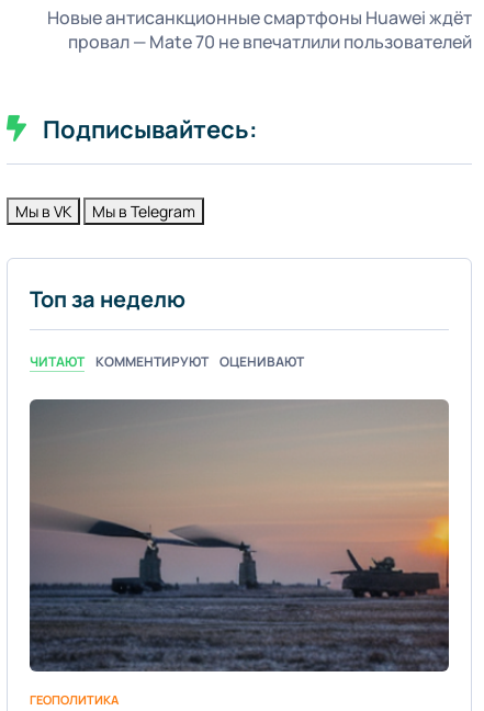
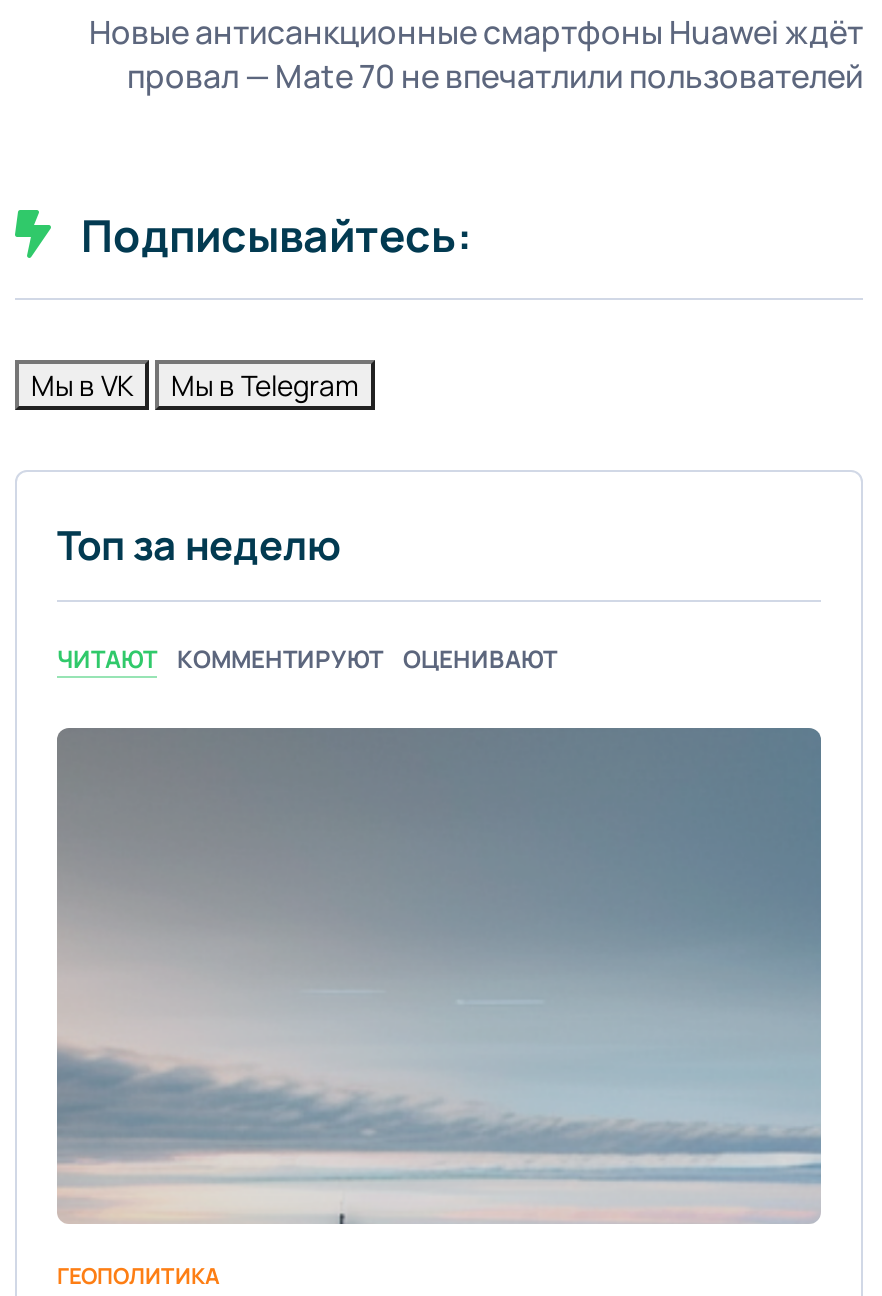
[29,399,450,673] [image] -> [55,728,823,1226] [image]

